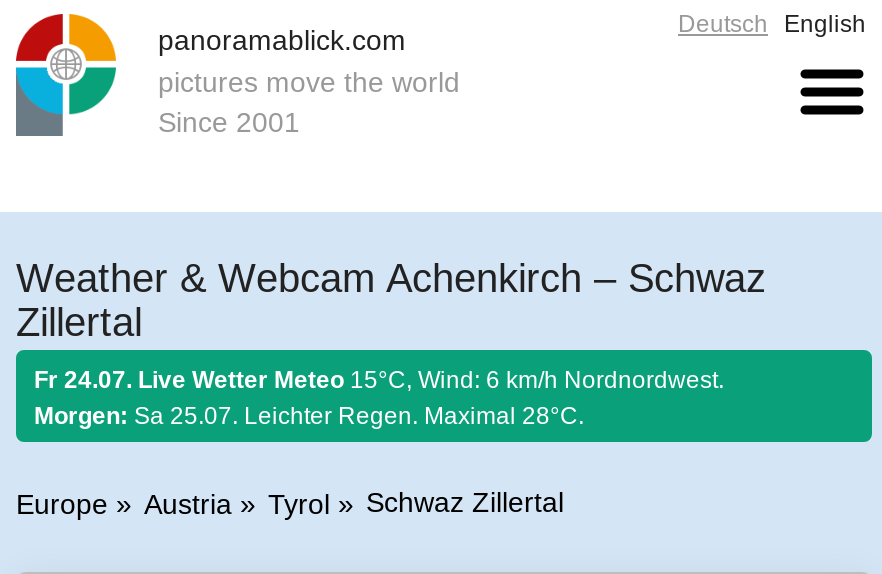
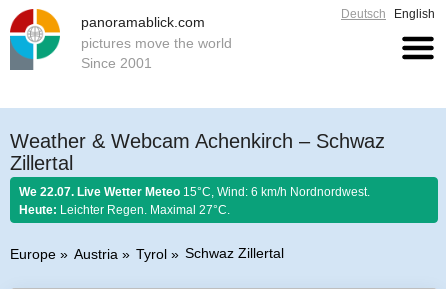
[34,366,724,430] Fr 24.07. Live Wetter Meteo 15°C, Wind: 6 km/h Nordnordwest. | Morgen: Sa 25.07. Leichter Regen. Maximal 28°C. -> [19,185,370,217] We 22.07. Live Wetter Meteo 15°C, Wind: 6 km/h Nordnordwest. | Heute: Leichter Regen. Maximal 27°C.

